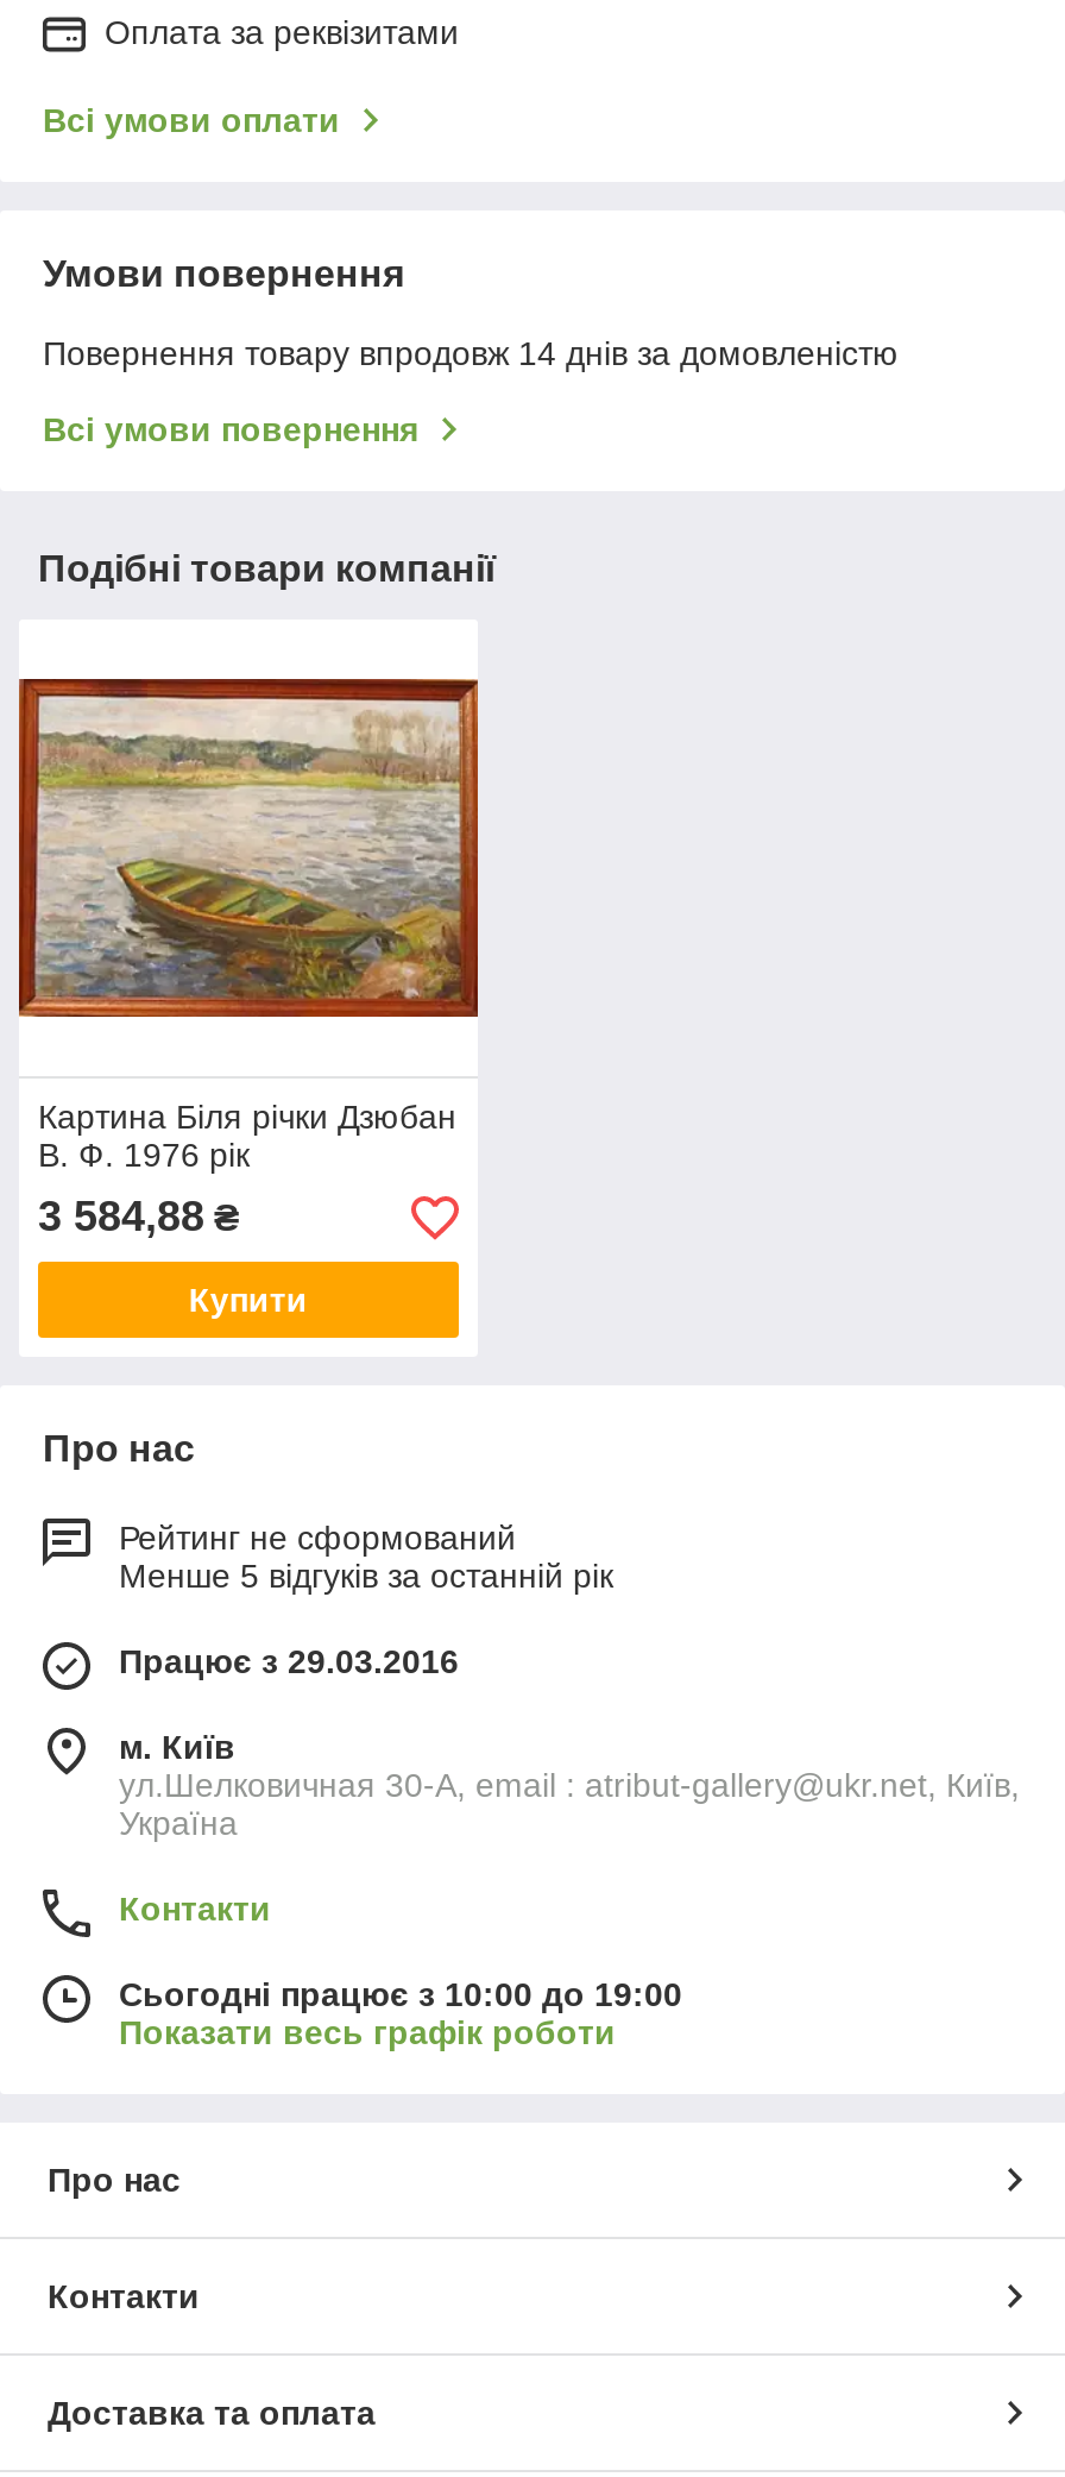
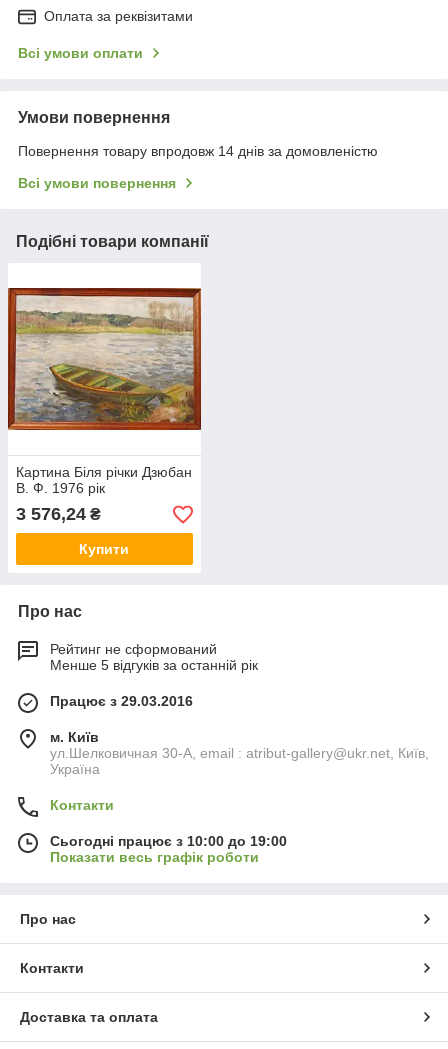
[38,1194,240,1241] 3 584,88 ₴ -> [16,504,101,524] 3 576,24 ₴

